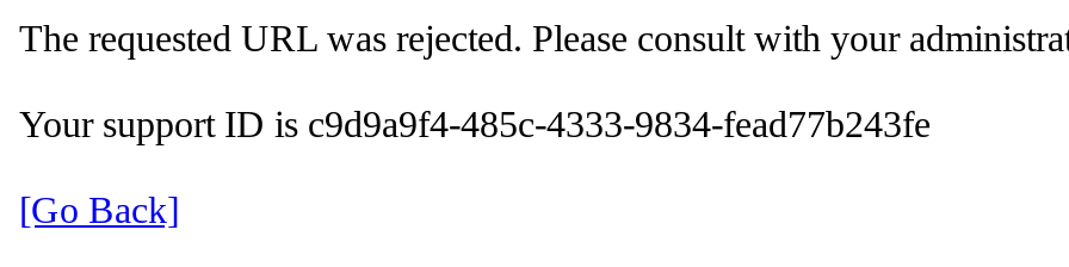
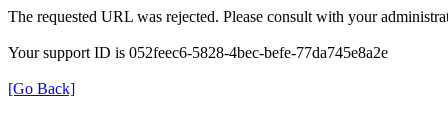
[19,104,931,144] Your support ID is c9d9a9f4-485c-4333-9834-fead77b243fe -> [8,44,388,61] Your support ID is 052feec6-5828-4bec-befe-77da745e8a2e

